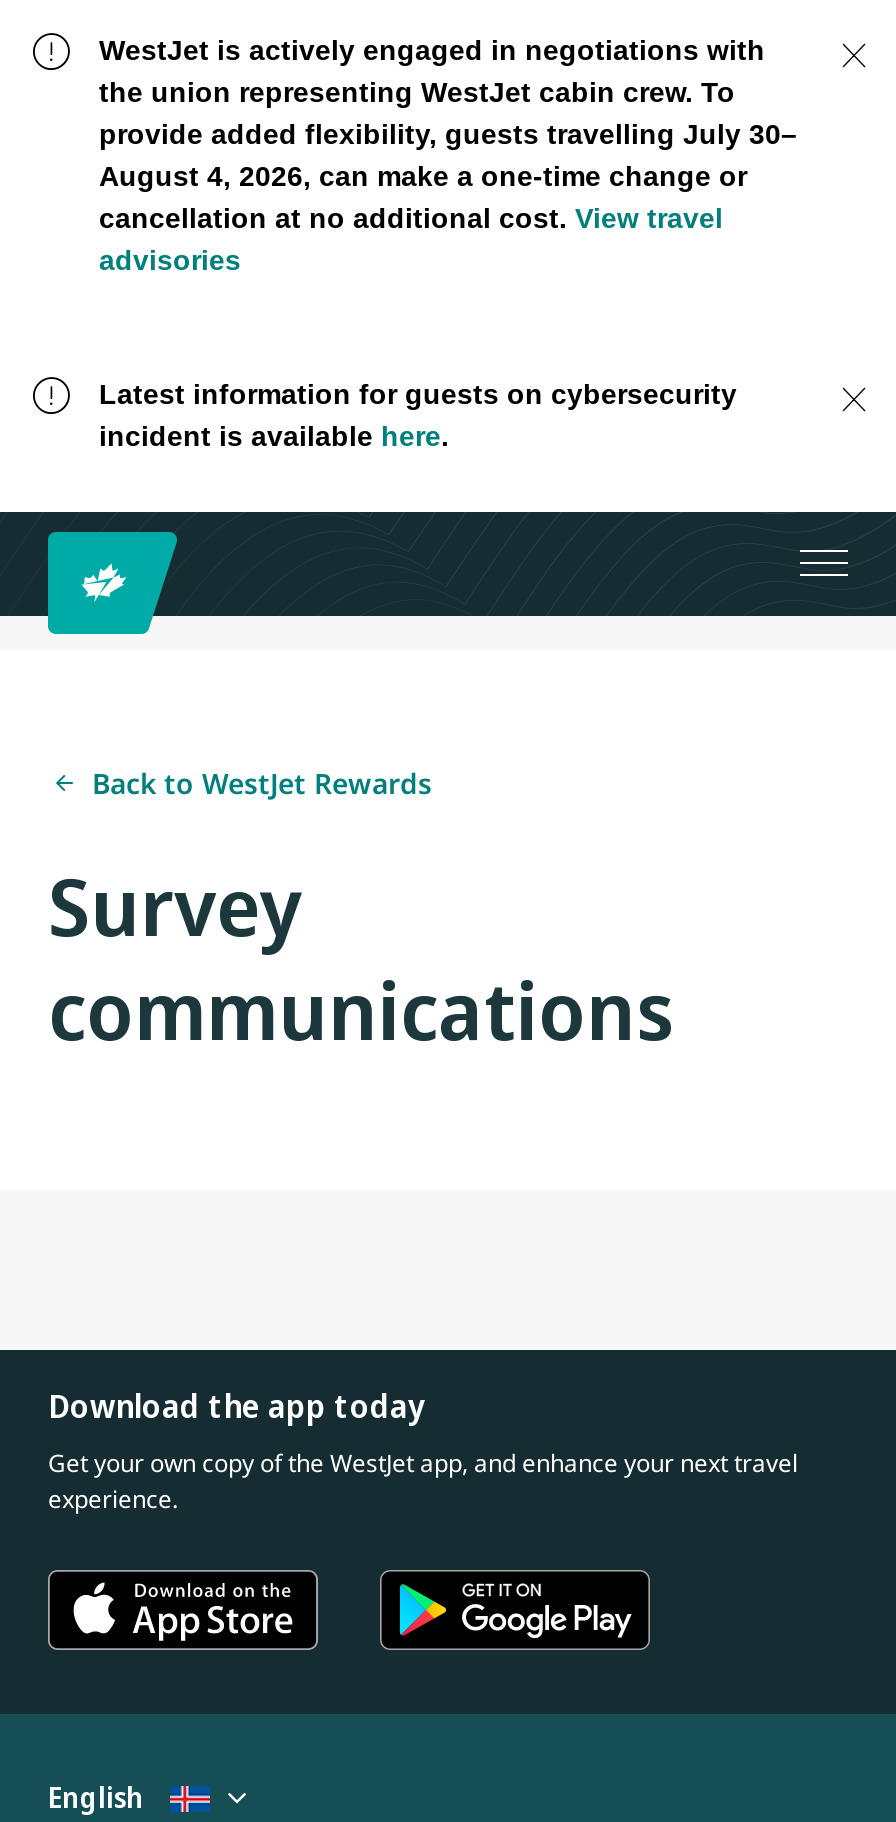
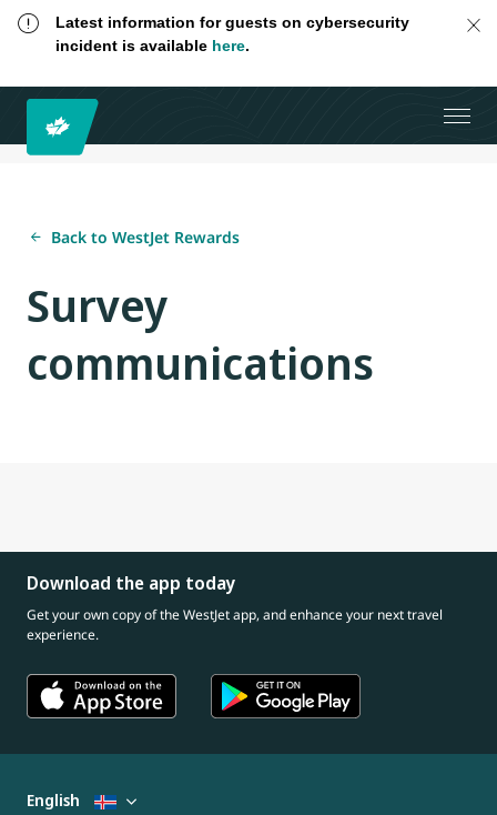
[99,34,797,276] WestJet is actively engaged in negotiations with | the union representing WestJet cabin crew. To | provide added flexibility, guests travelling July 30– | August 4, 2026, can make a one-time change or | cancellation at no additional cost. View travel | advisories -> none

